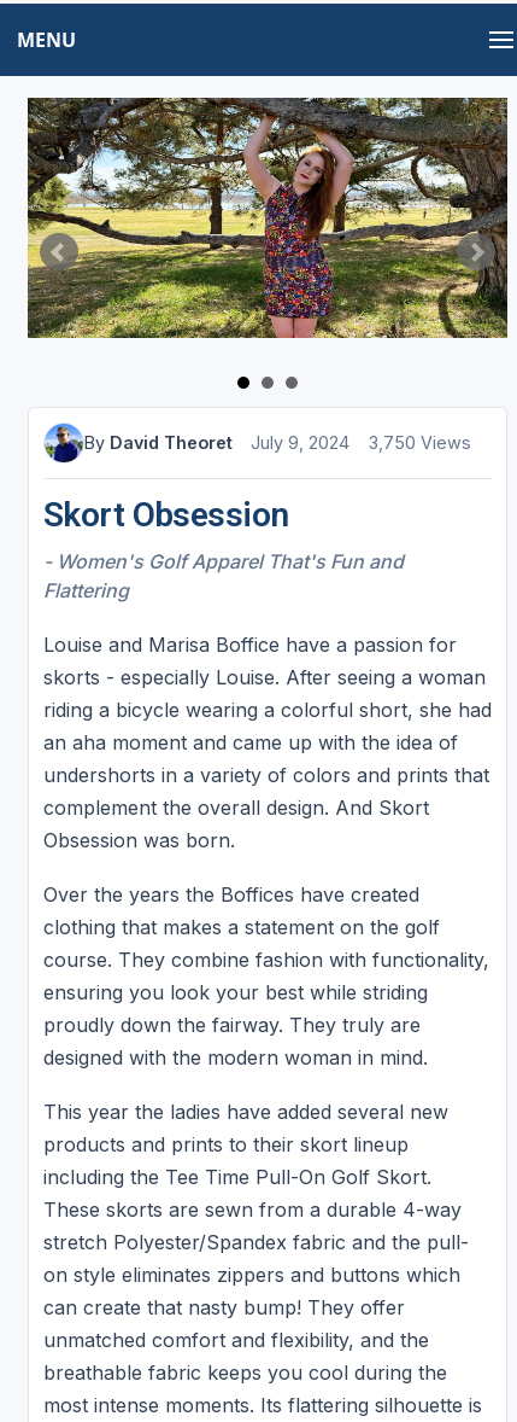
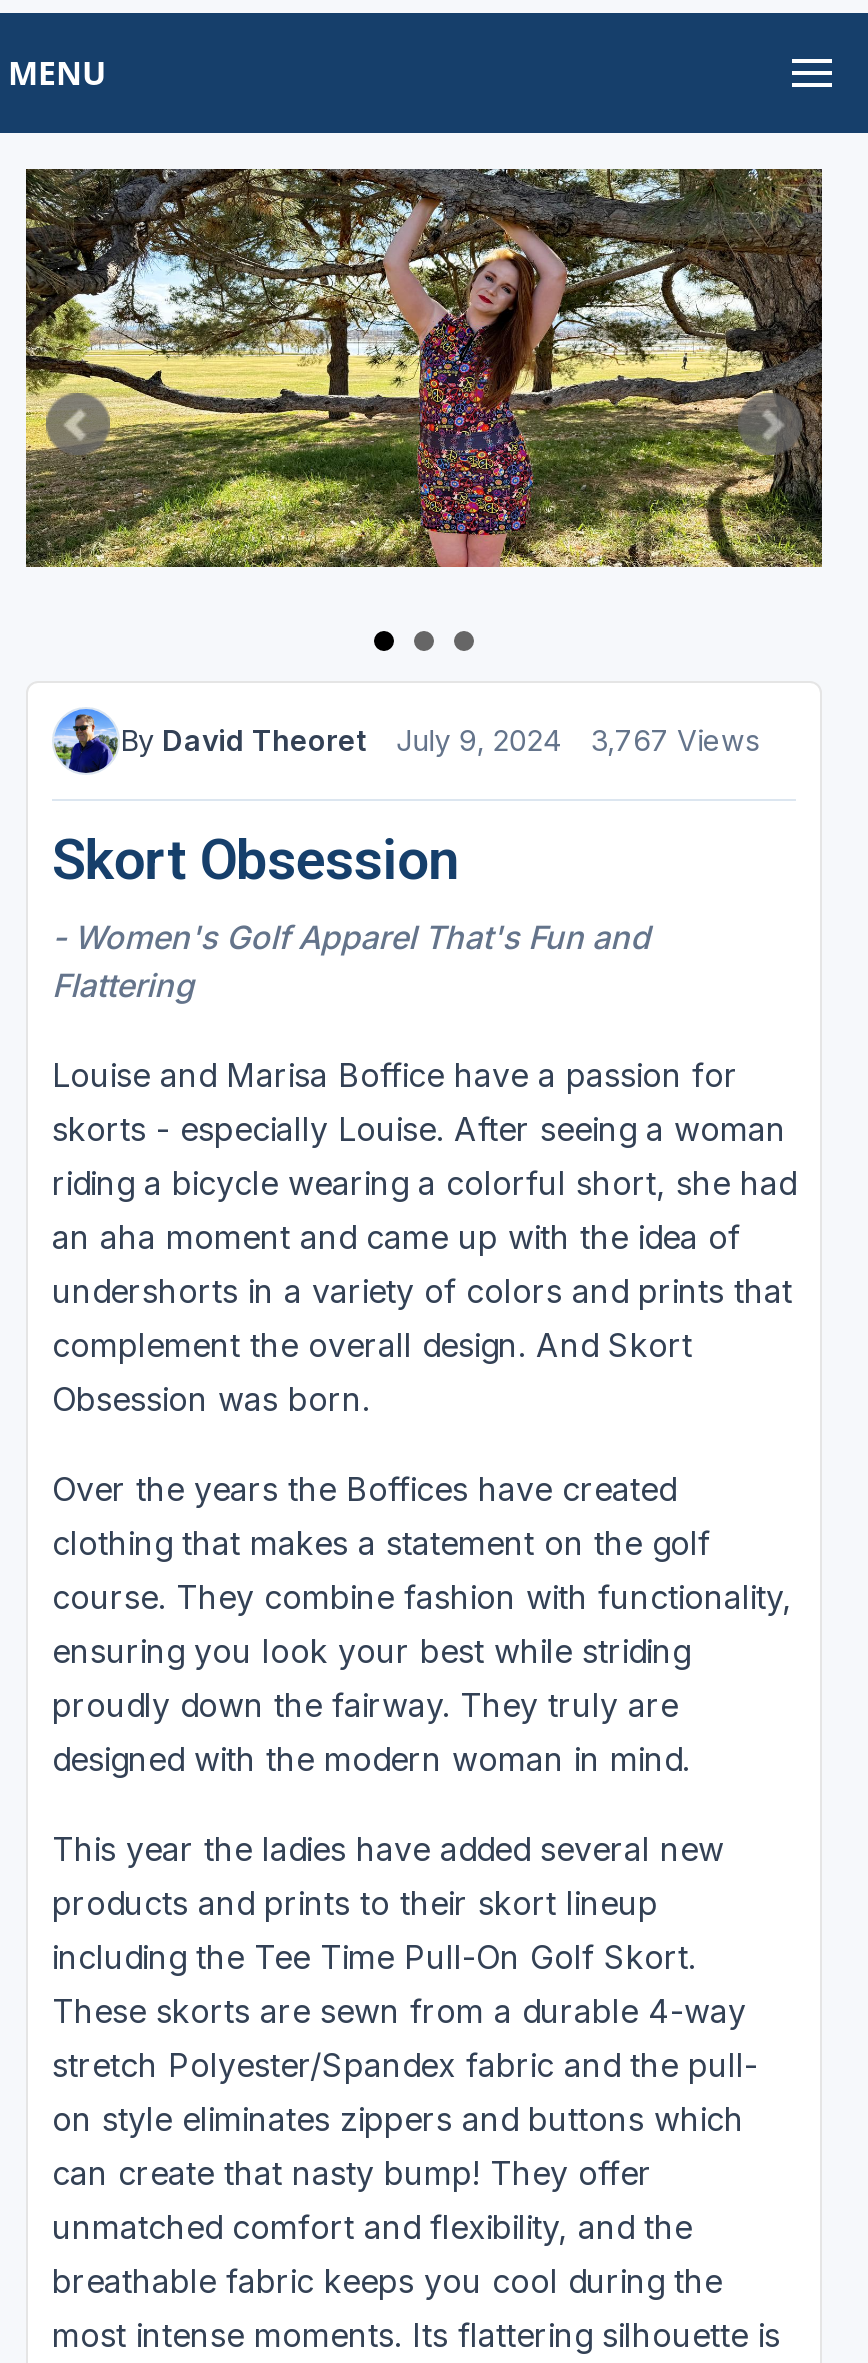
[84,432,471,452] By David Theoret July 9, 2024 3,750 Views -> [120,722,761,756] By David Theoret July 9, 2024 3,767 Views

